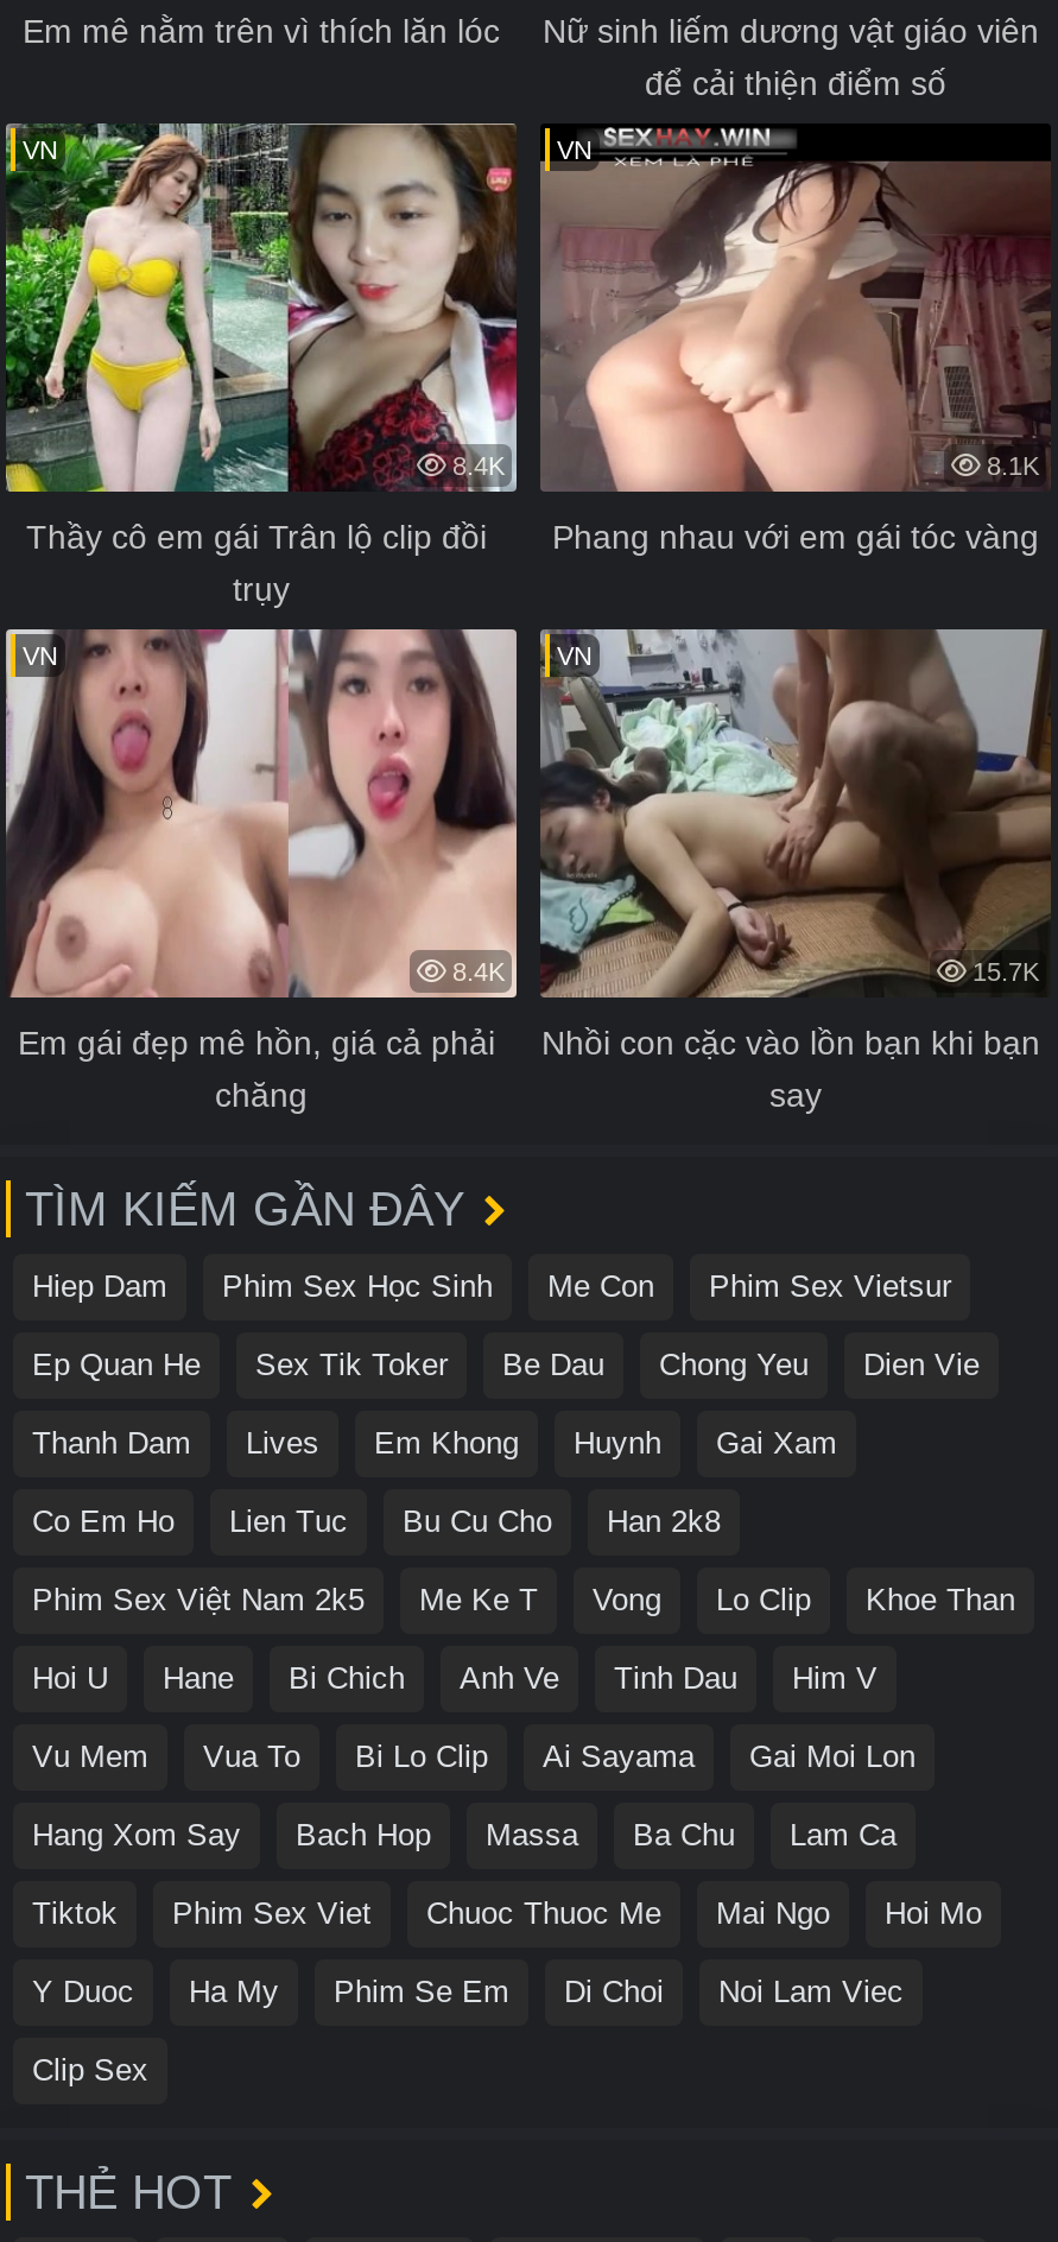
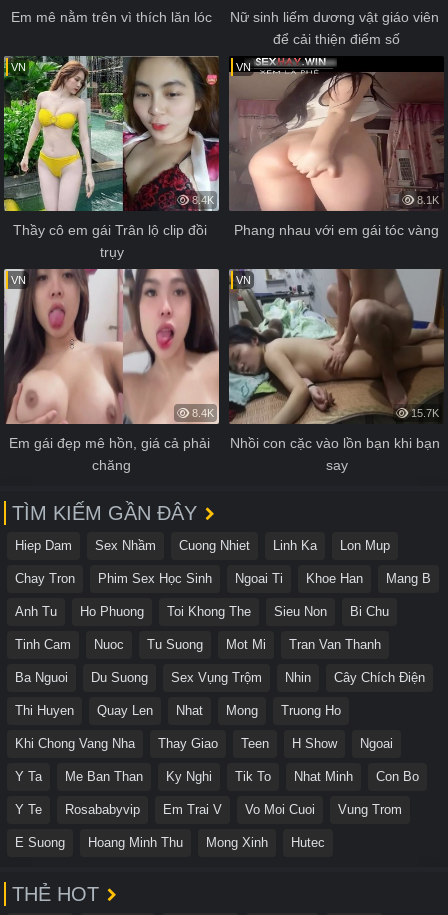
[32,1268,1015,2087] Me Con | Phim Sex Vietsur | Ep Quan He | Sex Tik Toker | Be Dau | Chong Yeu | Dien Vie | Thanh Dam | Lives | Em Khong | Huynh | Gai Xam | Co Em Ho | Lien Tuc | Bu Cu Cho | Han 2k8 | Phim Sex Việt Nam 2k5 | Me Ke T | Vong | Lo Clip | Khoe Than | Hoi U | Hane | Bi Chich | Anh Ve | Tinh Dau | Him V | Vu Mem | Vua To | Bi Lo Clip | Ai Sayama | Gai Moi Lon | Hang Xom Say | Bach Hop | Massa | Ba Chu | Lam Ca | Tiktok | Phim Sex Viet | Chuoc Thuoc Me | Mai Ngo | Hoi Mo | Y Duoc | Ha My | Phim Se Em | Di Choi | Noi Lam Viec | Clip Sex -> [15,571,431,850] Ngoai Ti | Khoe Han | Mang B | Anh Tu | Ho Phuong | Toi Khong The | Sieu Non | Bi Chu | Tinh Cam | Nuoc | Tu Suong | Mot Mi | Tran Van Thanh | Ba Nguoi | Du Suong | Sex Vụng Trộm | Nhin | Cây Chích Điện | Thi Huyen | Quay Len | Nhat | Mong | Truong Ho | Khi Chong Vang Nha | Thay Giao | Teen | H Show | Ngoai | Y Ta | Me Ban Than | Ky Nghi | Tik To | Nhat Minh | Con Bo | Y Te | Rosababyvip | Em Trai V | Vo Moi Cuoi | Vung Trom | E Suong | Hoang Minh Thu | Mong Xinh | Hutec
moved [222,1268,493,1303] -> [98,571,212,586]: Phim Sex Học Sinh
none -> [15,538,390,586] Sex Nhầm | Cuong Nhiet | Linh Ka | Lon Mup | Chay Tron

